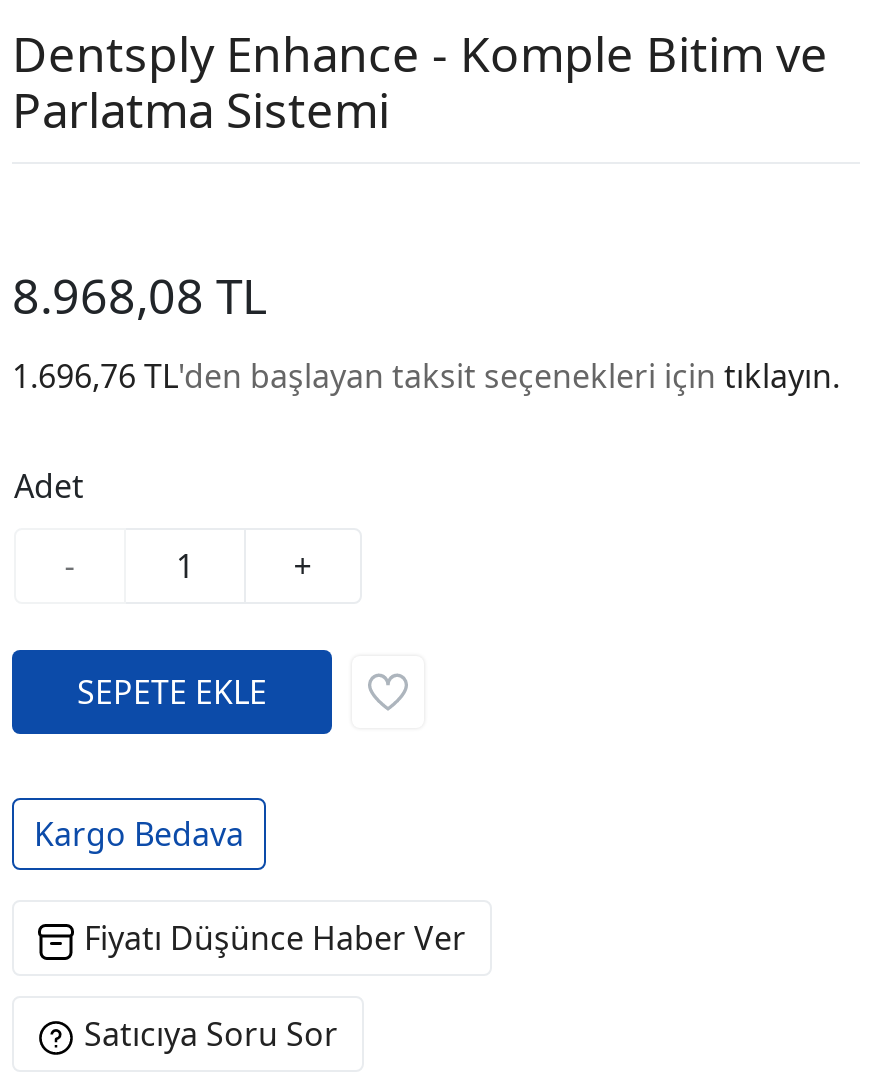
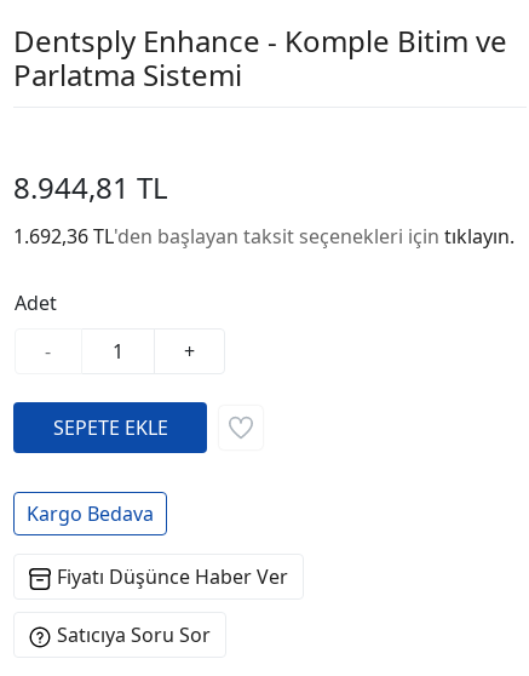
[12,262,268,328] 8.968,08 TL -> [13,167,168,207] 8.944,81 TL
[12,354,840,398] 1.696,76 TL'den başlayan taksit seçenekleri için tıklayın. -> [13,223,514,249] 1.692,36 TL'den başlayan taksit seçenekleri için tıklayın.

